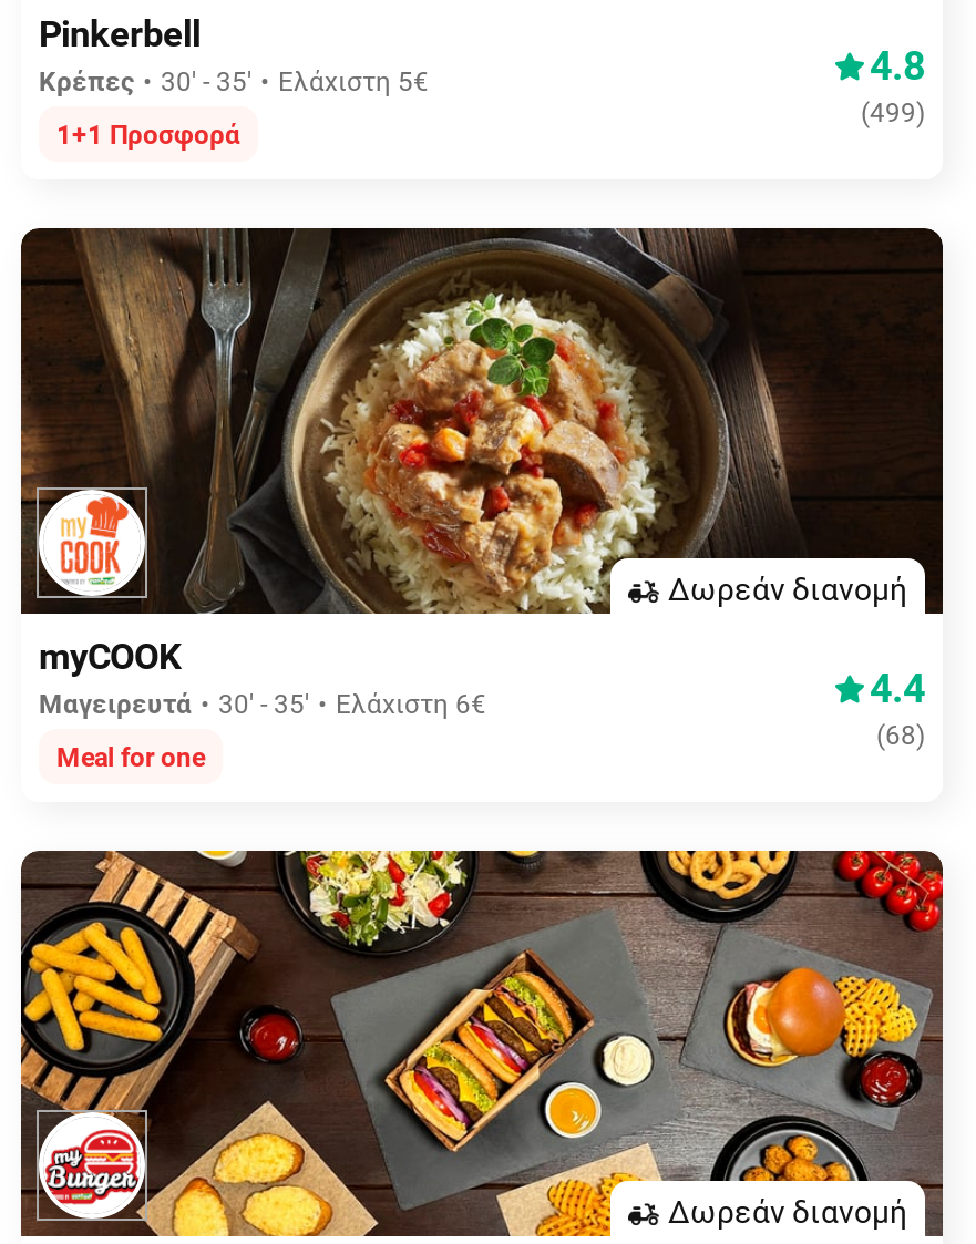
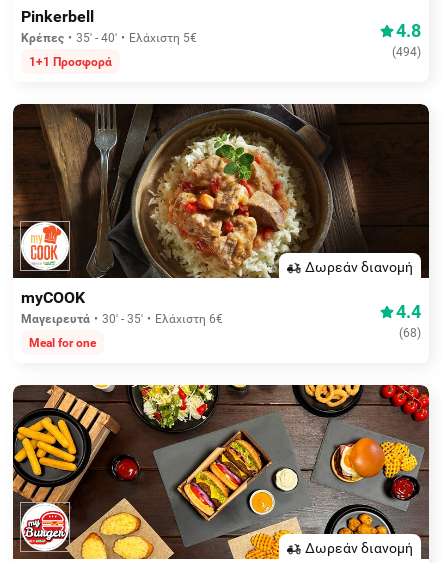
[39,66,429,97] Κρέπες 30' - 35' Ελάχιστη 5€ -> [21,31,197,45] Κρέπες 35' - 40' Ελάχιστη 5€
[861,96,925,127] (499) -> [392,44,421,58] (494)

